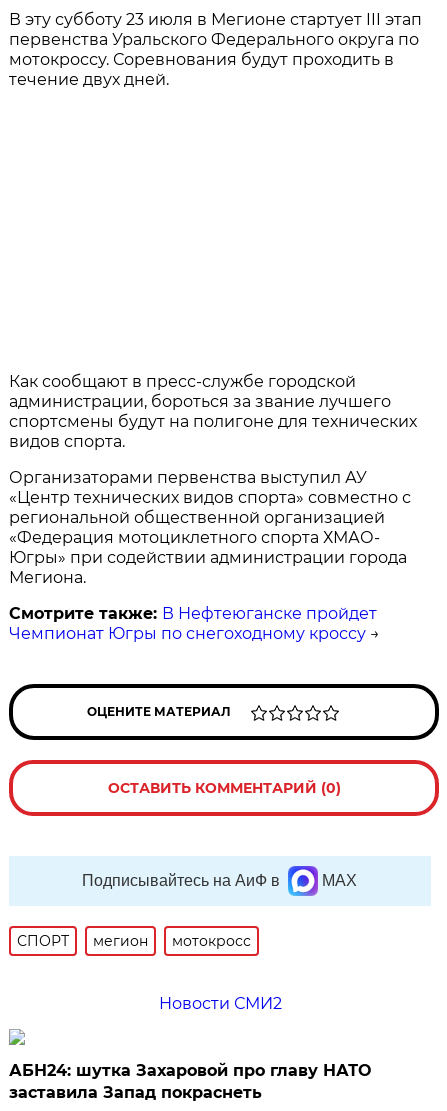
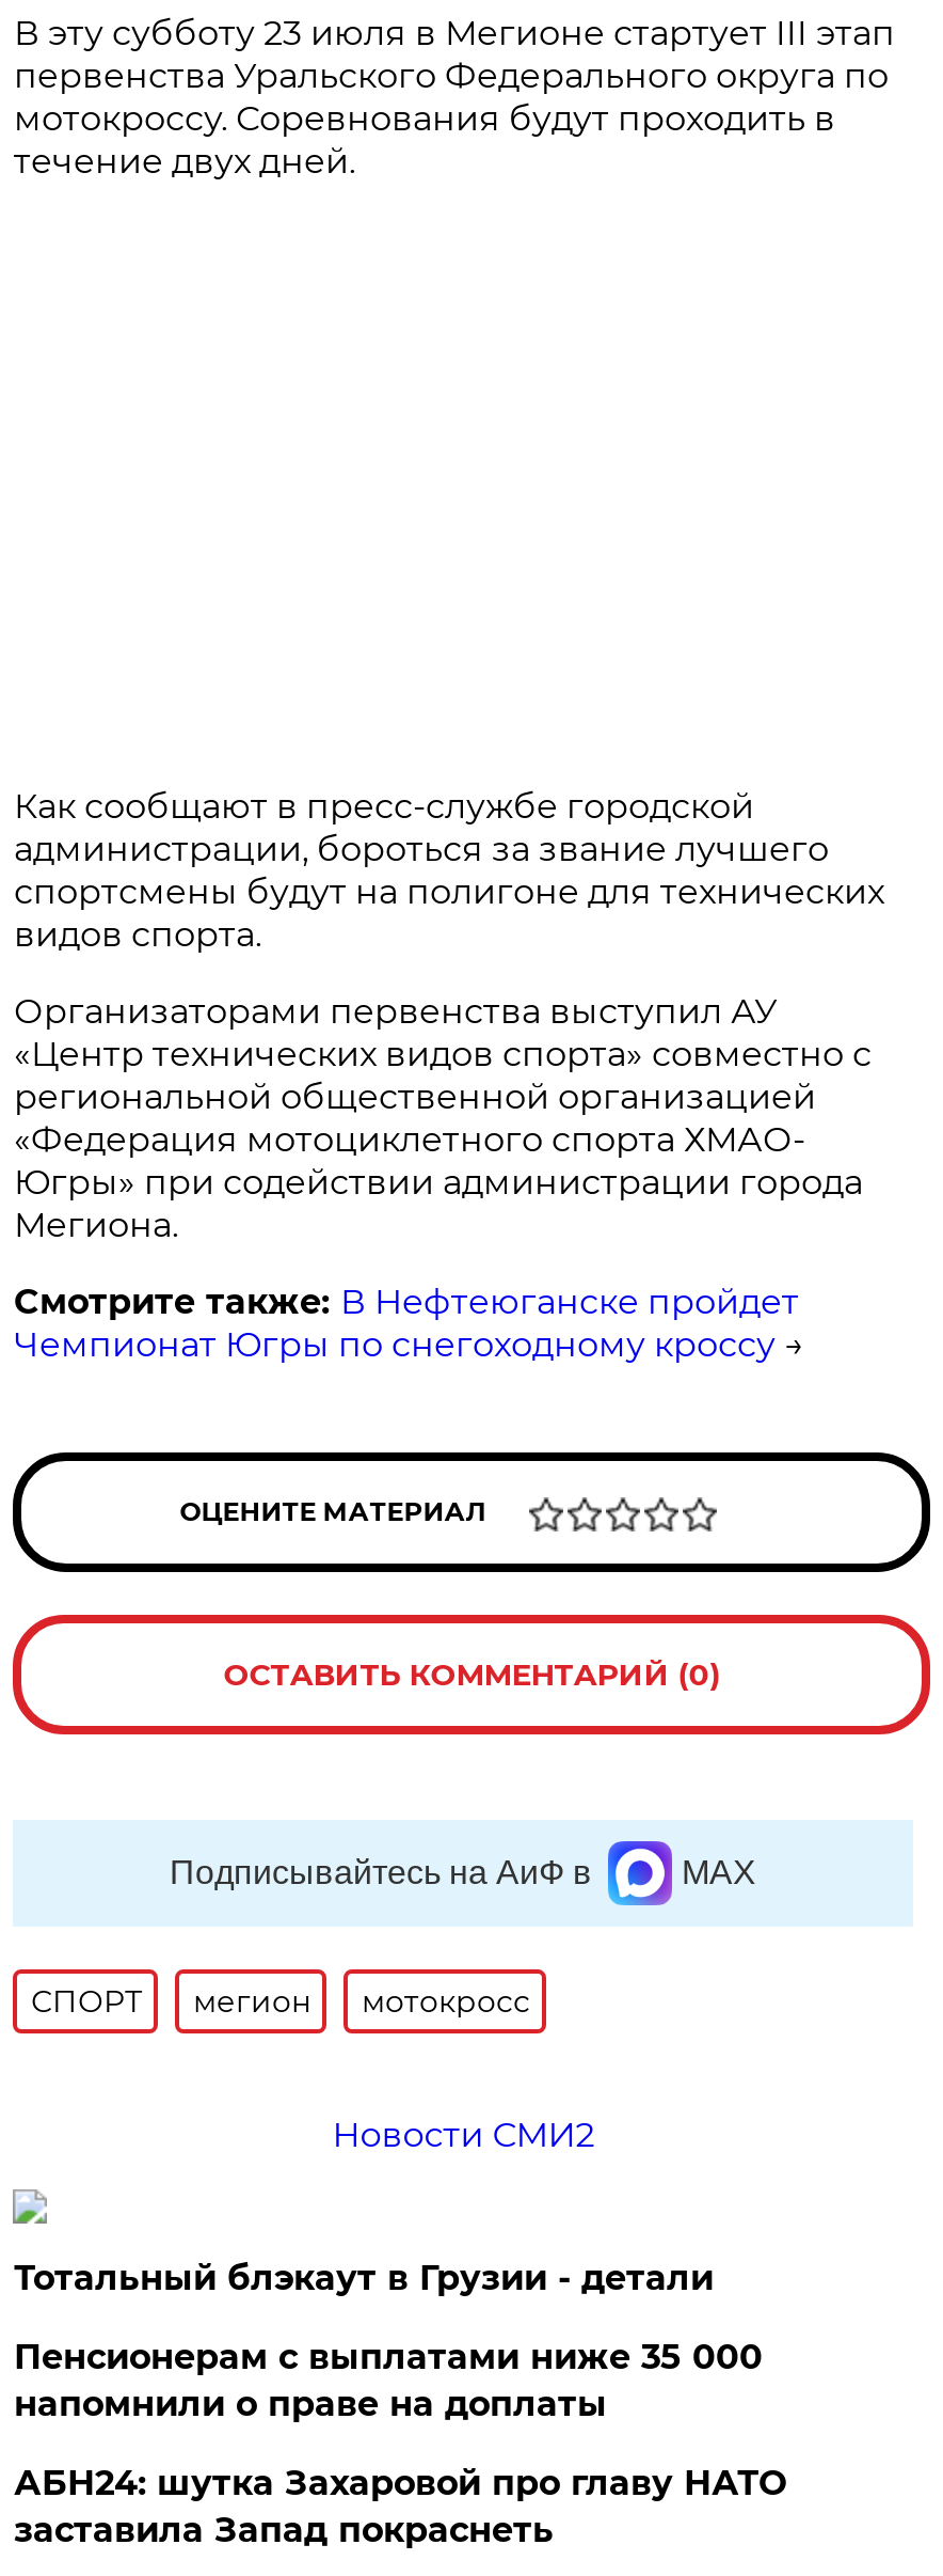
none -> [14,2258,763,2424] Тотальный блэкаут в Грузии - детали | Пенсионерам с выплатами ниже 35 000 | напомнили о праве на доплаты

